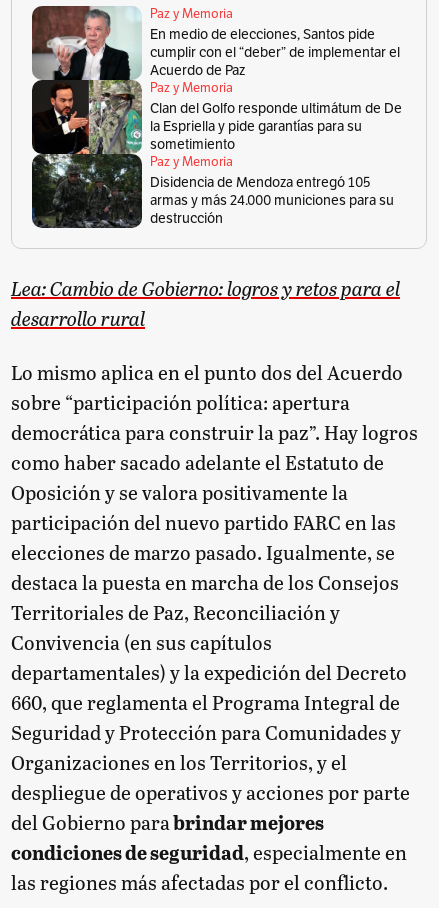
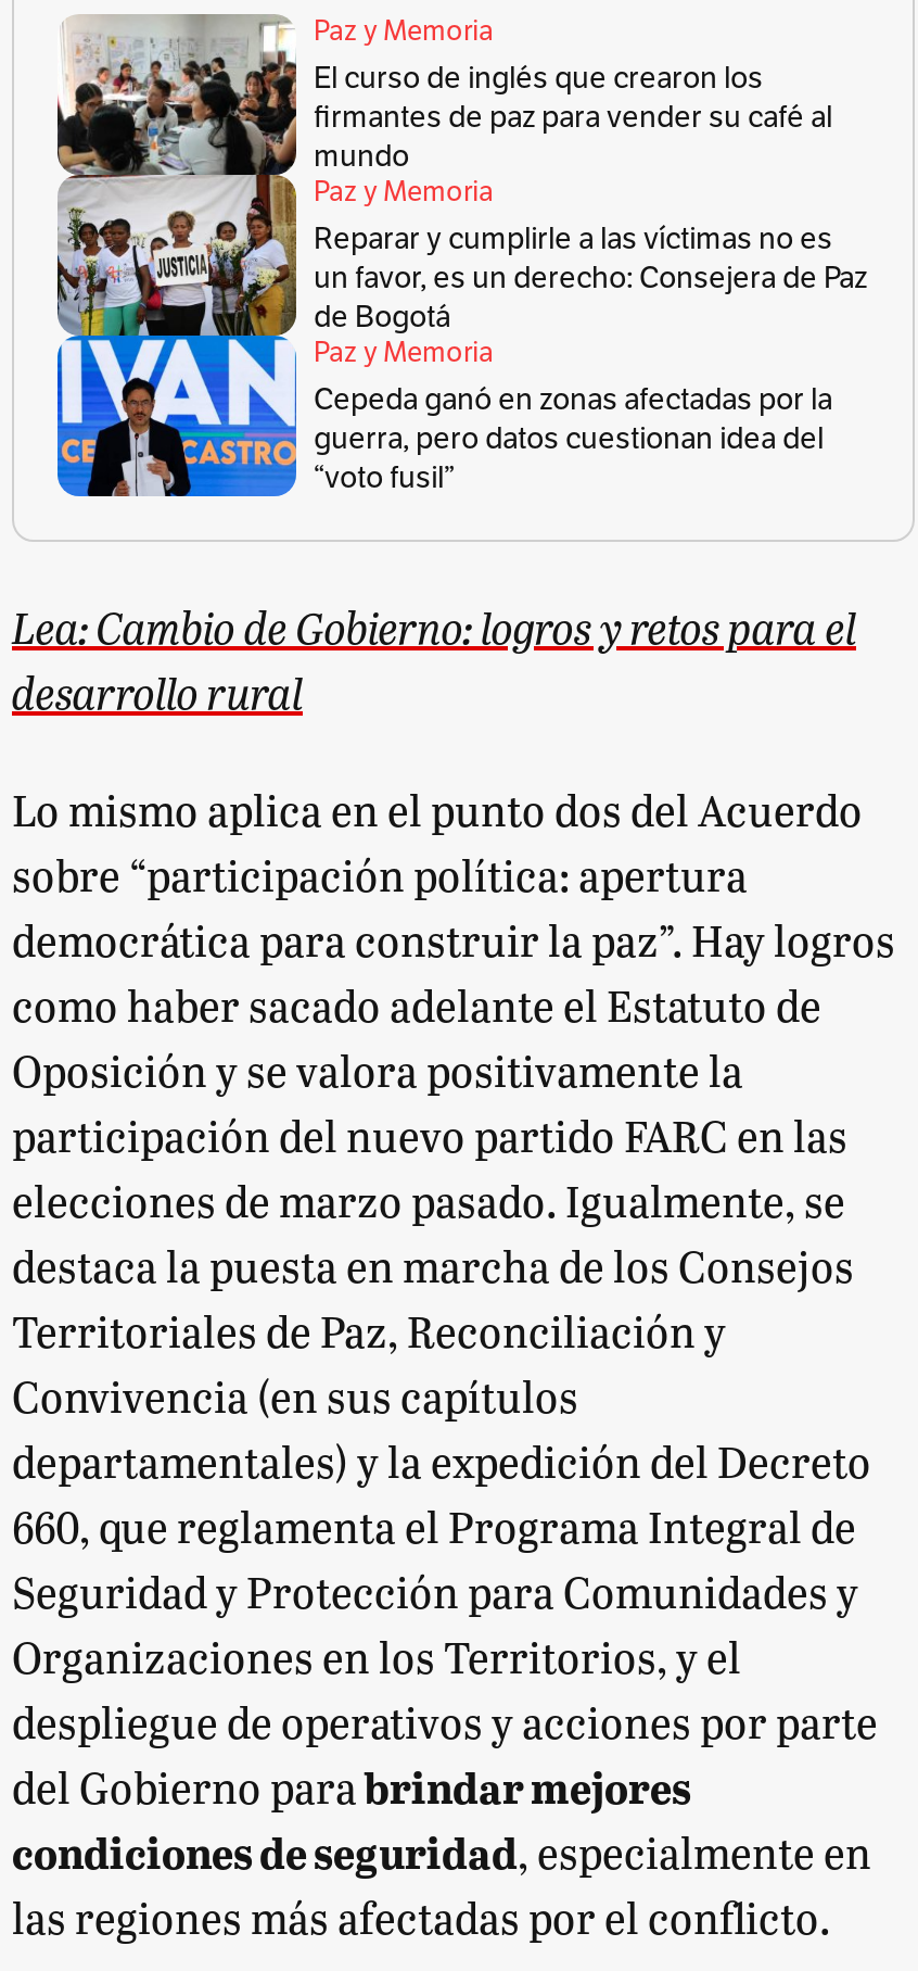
[31,5,400,229] [image] | En medio de elecciones, Santos pide | cumplir con el “deber” de implementar el | Acuerdo de Paz -> [55,12,832,498] [image] | El curso de inglés que crearon los | firmantes de paz para vender su café al | mundo
[150,100,402,153] Clan del Golfo responde ultimátum de De | la Espriella y pide garantías para su | sometimiento -> [314,217,867,335] Reparar y cumplirle a las víctimas no es | un favor, es un derecho: Consejera de Paz | de Bogotá
[150,174,394,227] Disidencia de Mendoza entregó 105 | armas y más 24.000 municiones para su | destrucción -> [314,378,832,495] Cepeda ganó en zonas afectadas por la | guerra, pero datos cuestionan idea del | “voto fusil”

